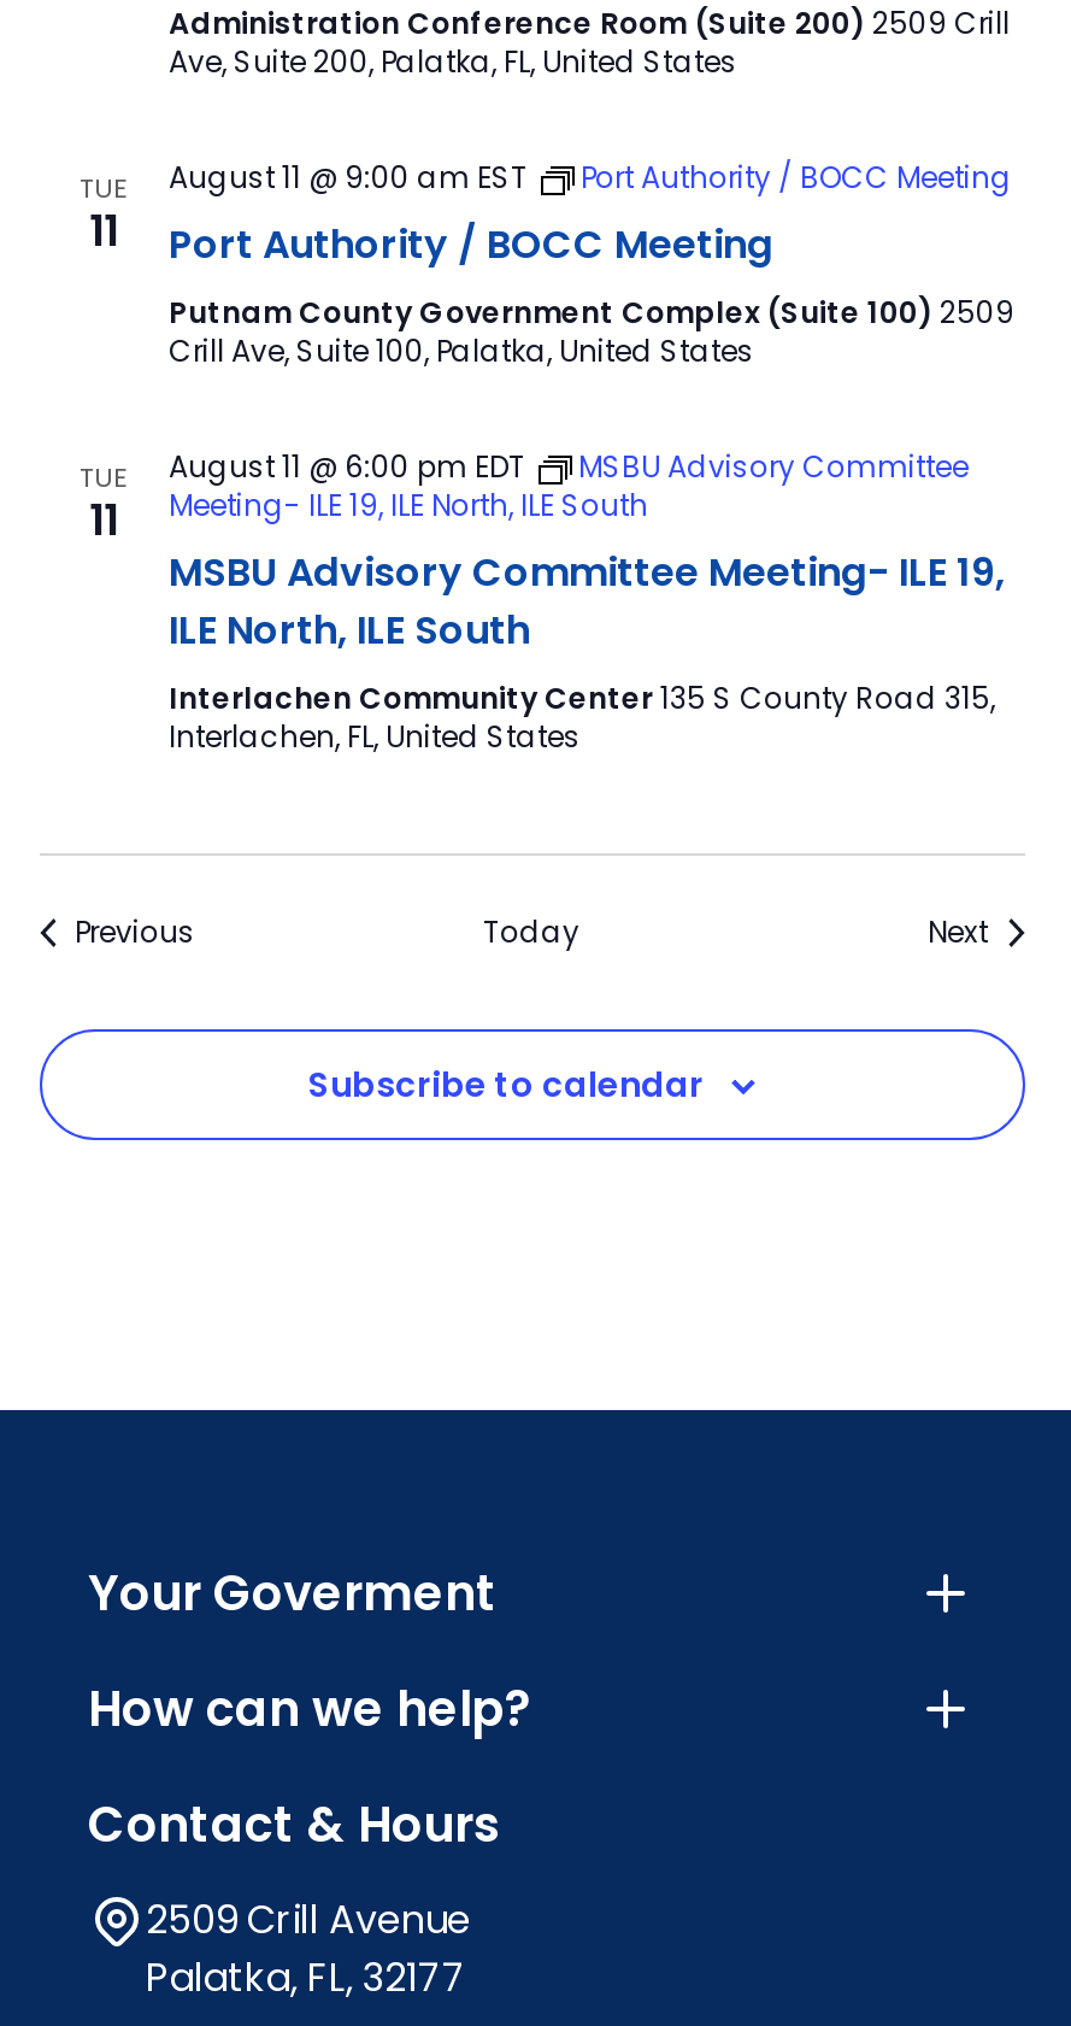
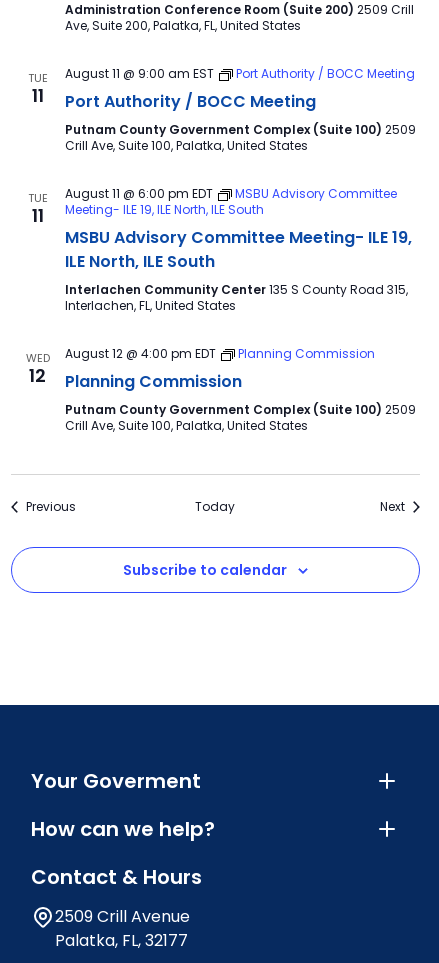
none -> [25,350,49,388] WED | 12
none -> [64,345,415,434] August 12 @ 4:00 pm EDT | Planning Commission | Planning Commission | Putnam County Government Complex (Suite 100) 2509 | Crill Ave, Suite 100, Palatka, United States

